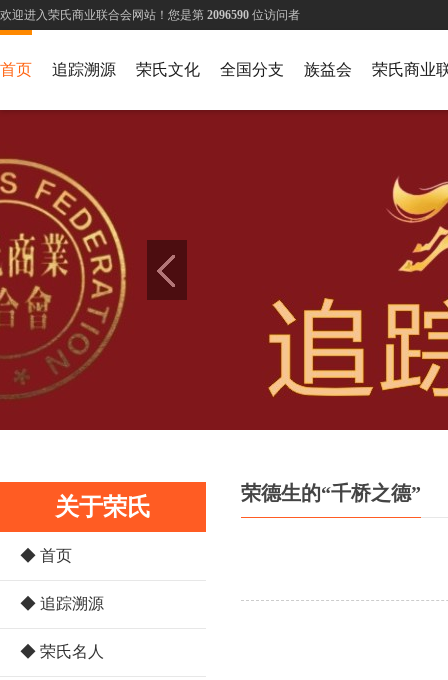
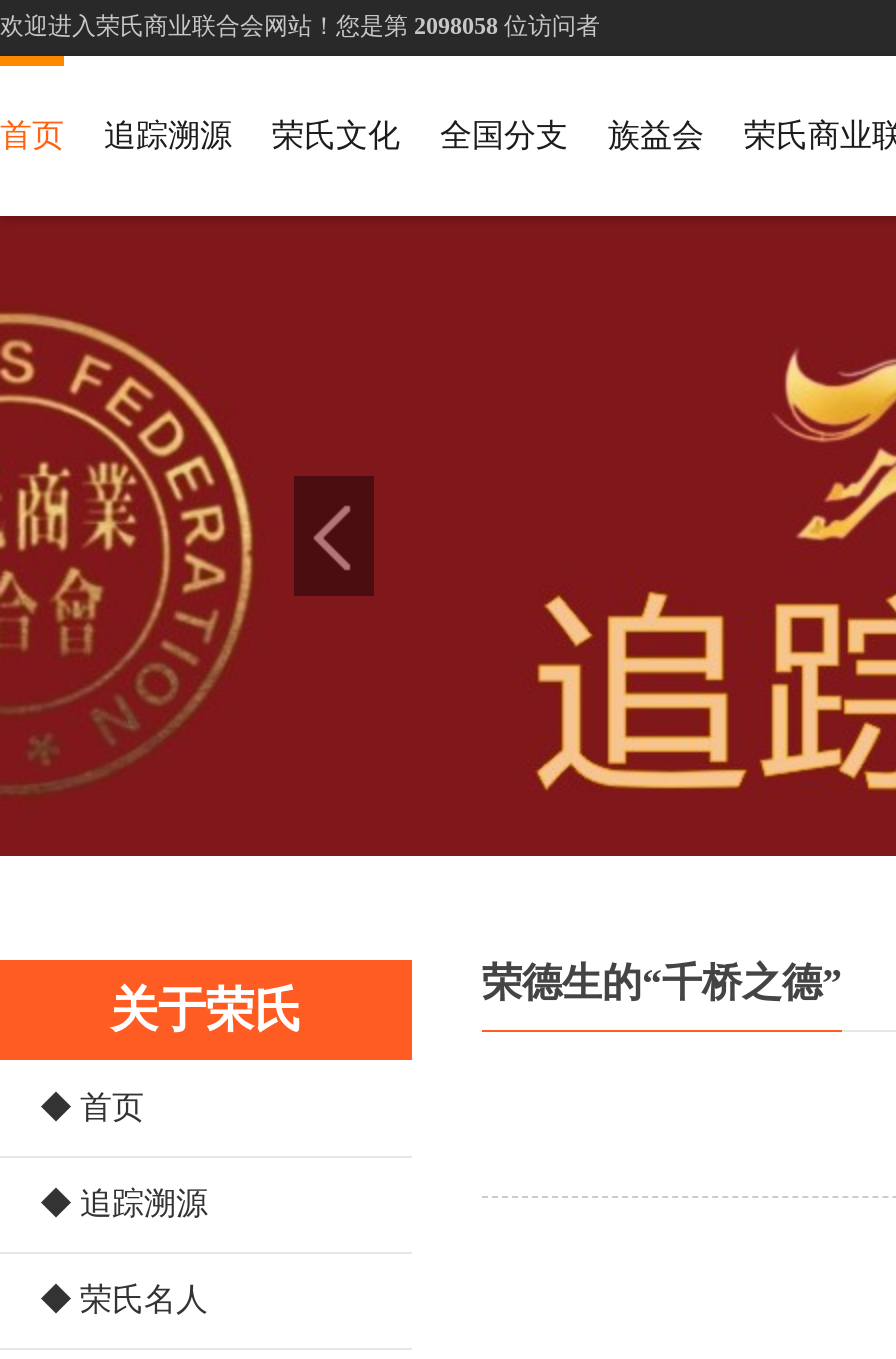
[0,8,300,22] 欢迎进入荣氏商业联合会网站！您是第2096590位访问者 -> [0,12,600,40] 欢迎进入荣氏商业联合会网站！您是第2098058位访问者

